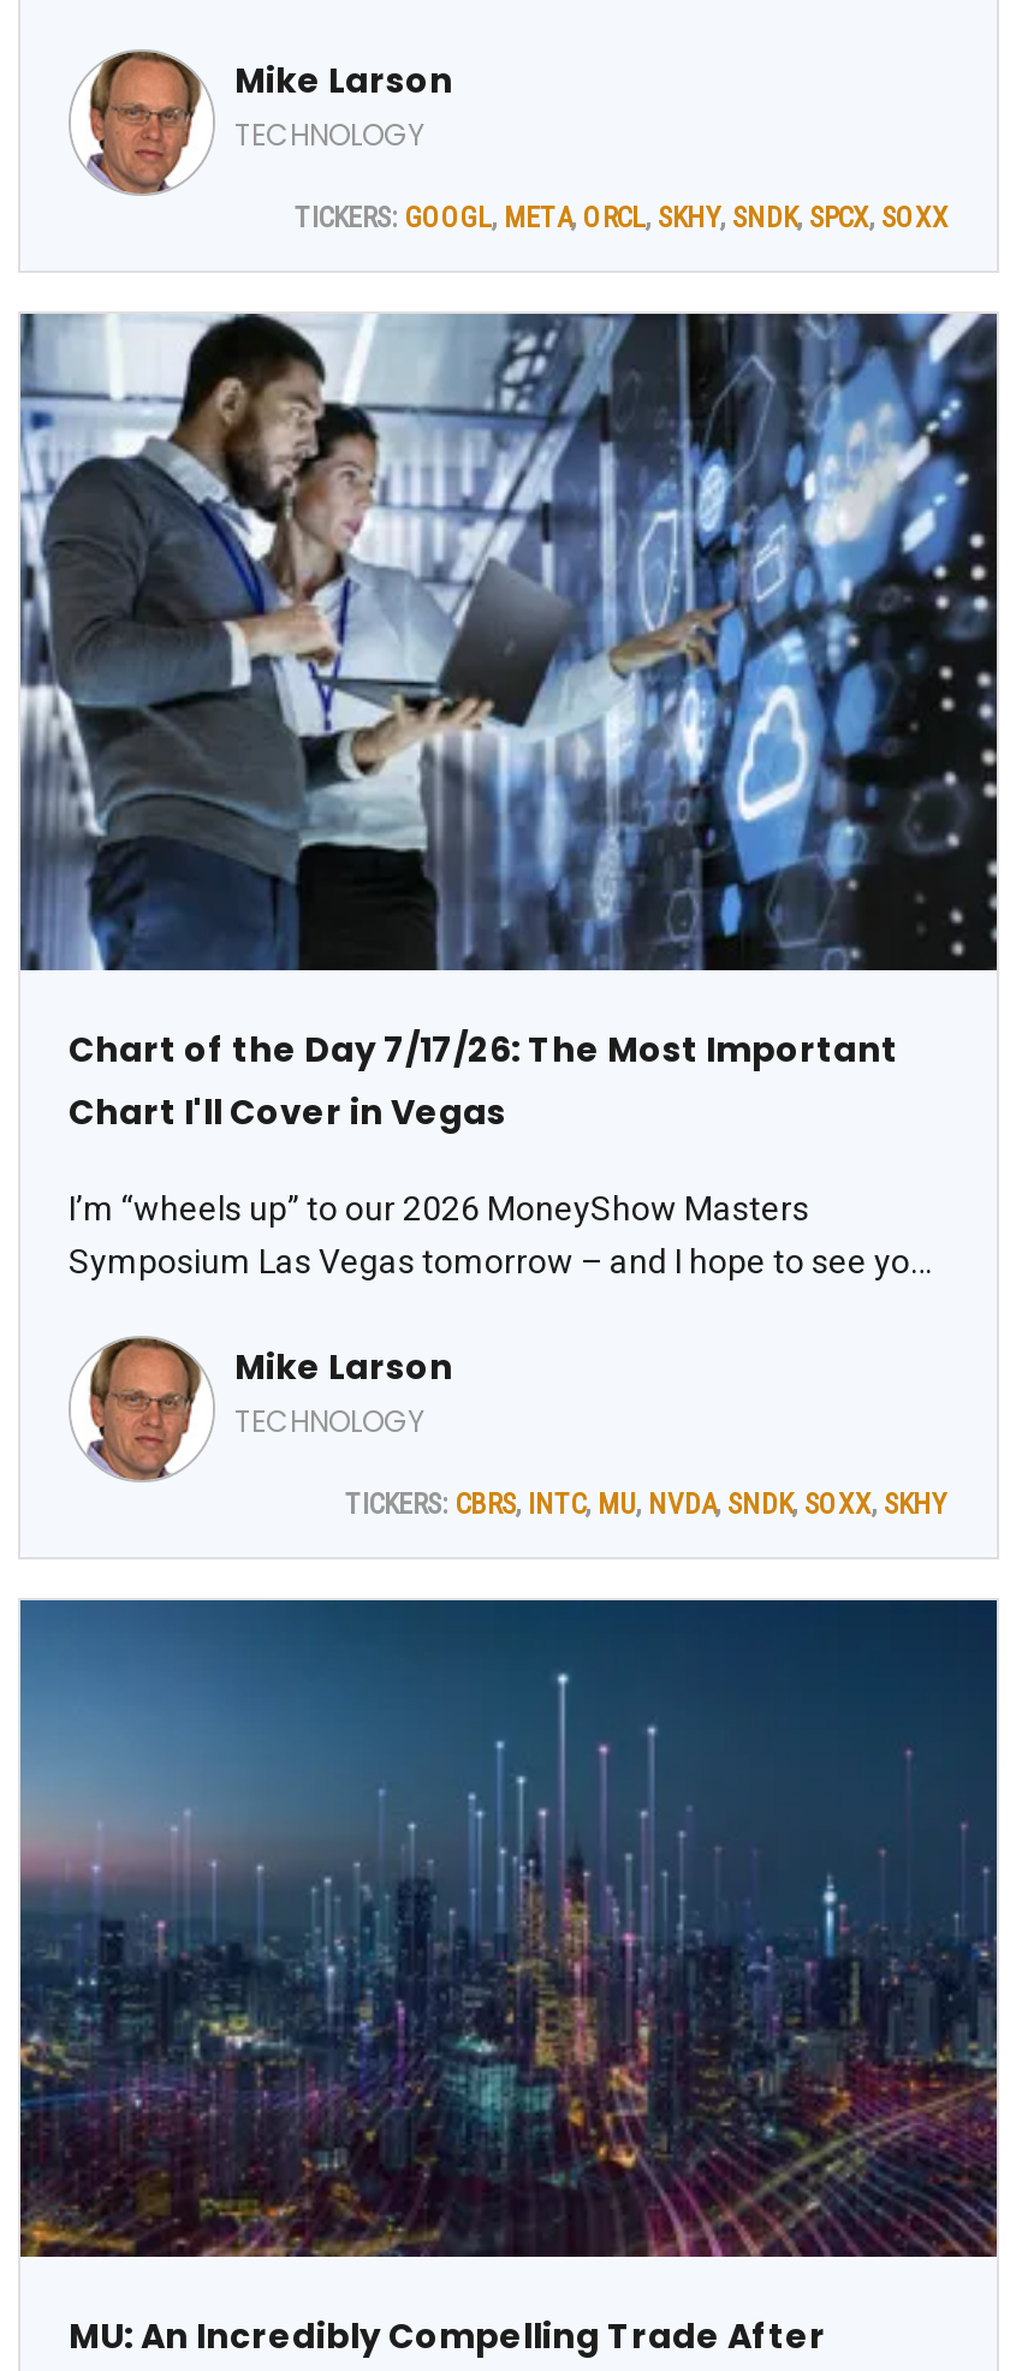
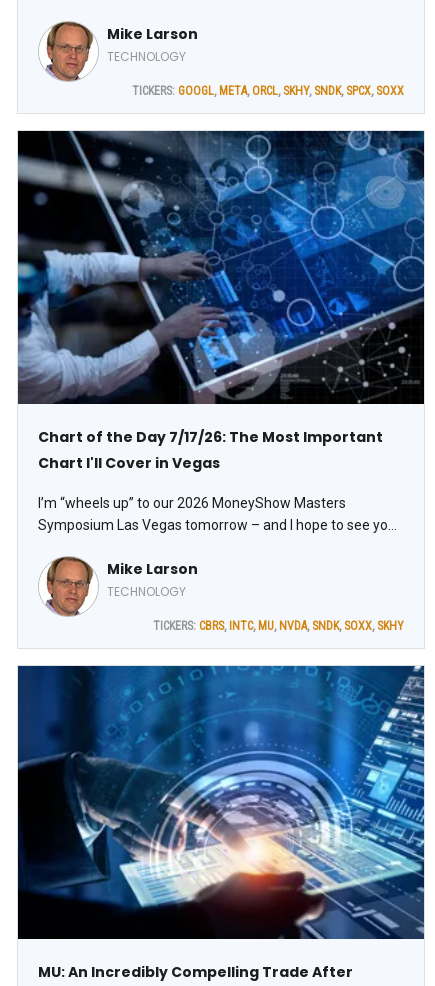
[18,310,999,974] [image] -> [17,130,425,405] [image]
[18,1597,999,2260] [image] -> [17,665,425,940] [image]

